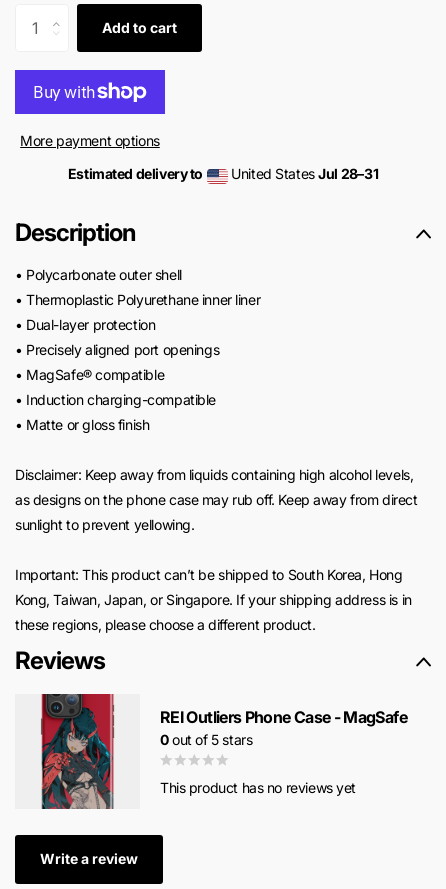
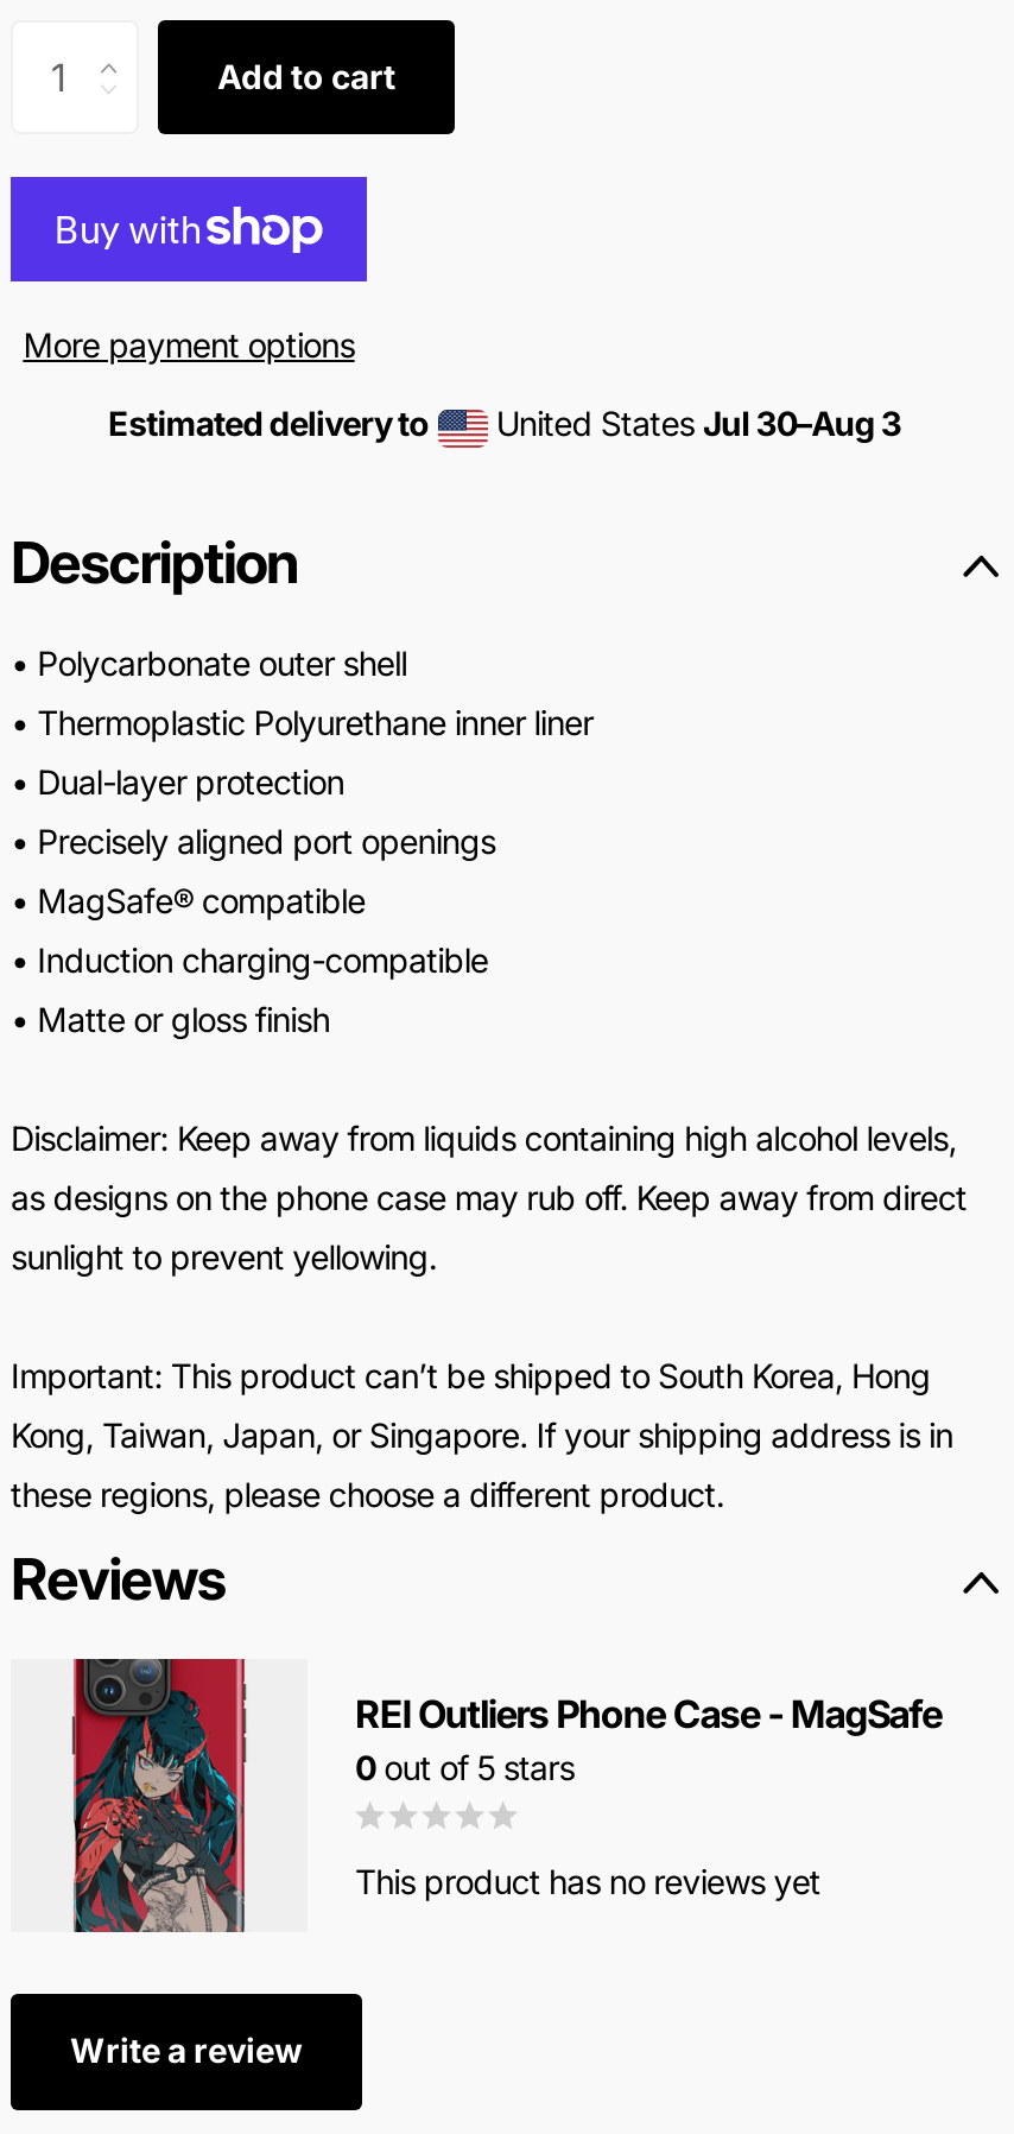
[228,165,378,182] United States Jul 28–31 -> [488,403,901,444] United States Jul 30–Aug 3

